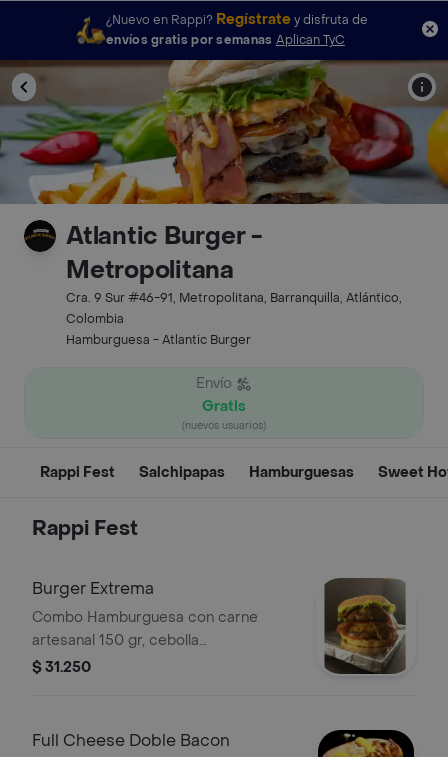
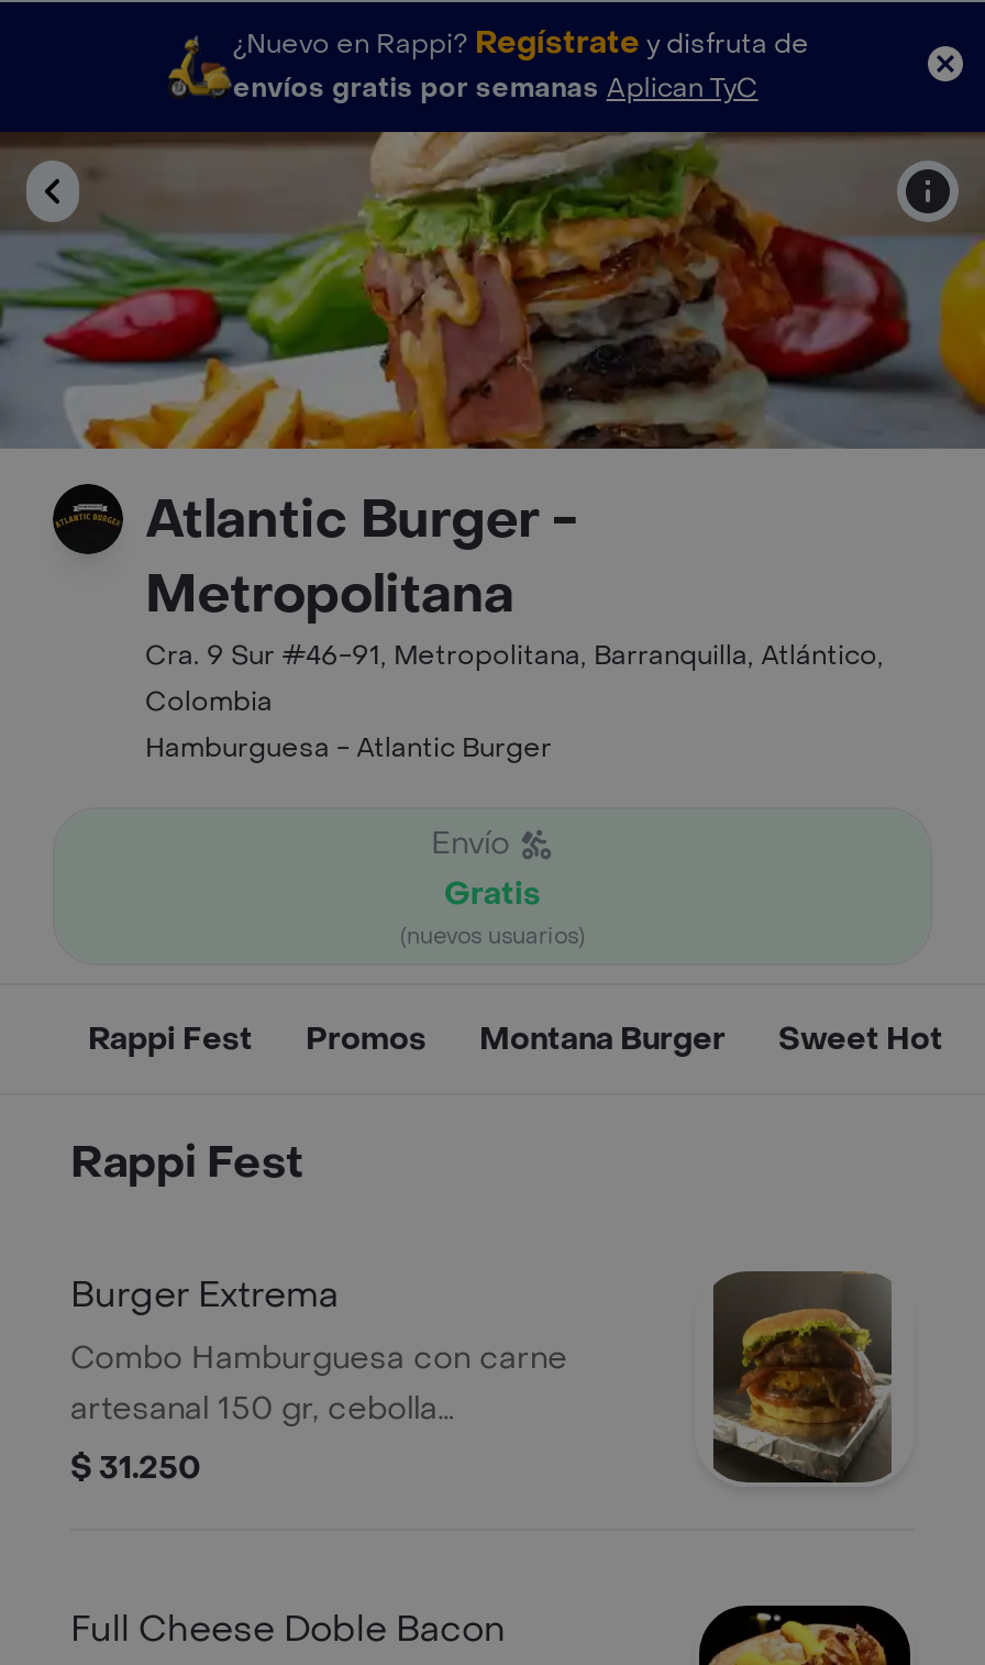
[139,463,354,482] Salchipapas | Hamburguesas -> [306,1018,726,1060] Promos | Montana Burger

